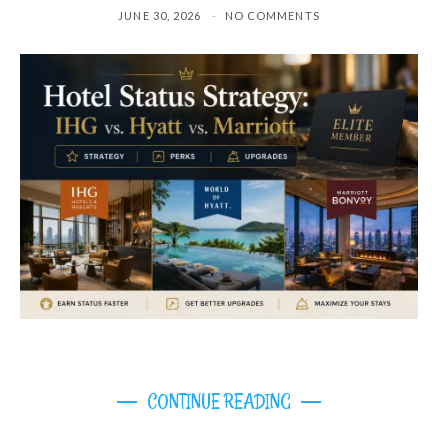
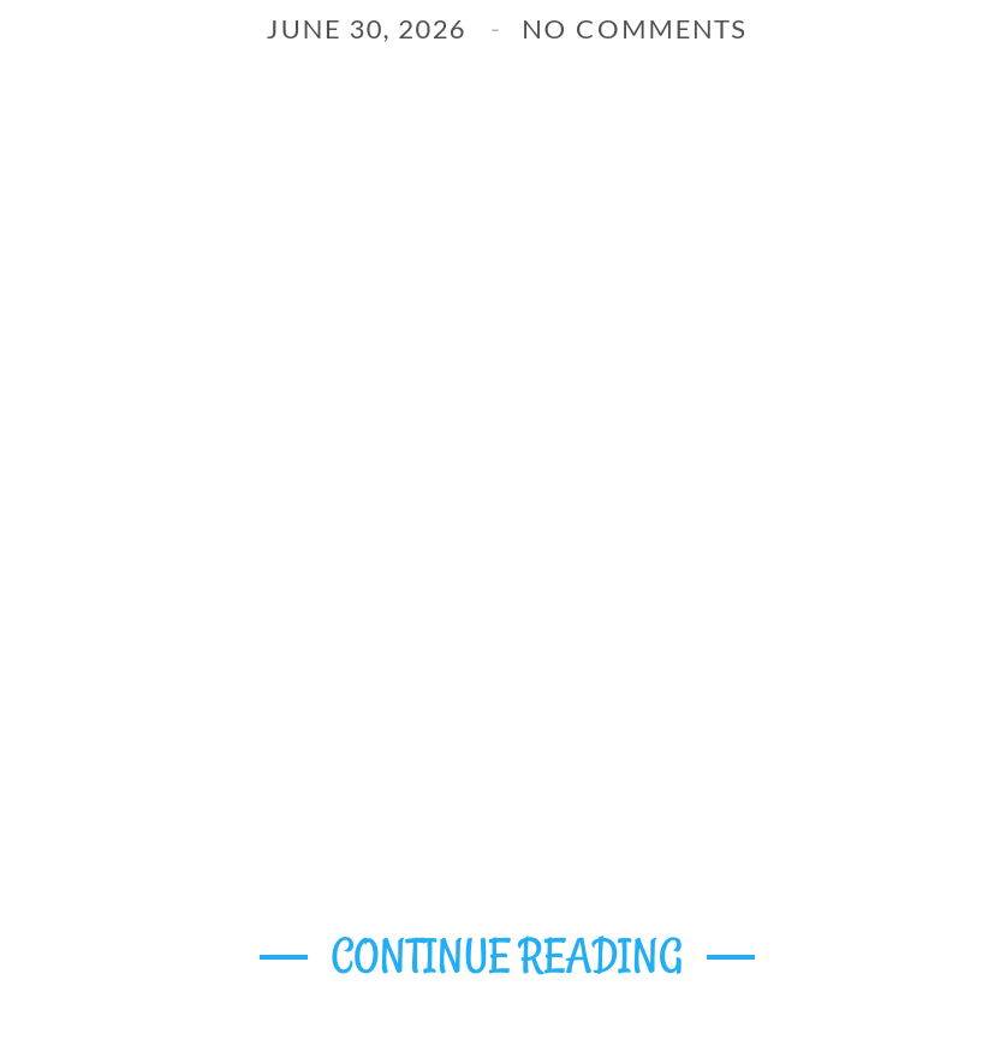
[19,53,419,318] [image] -> none

